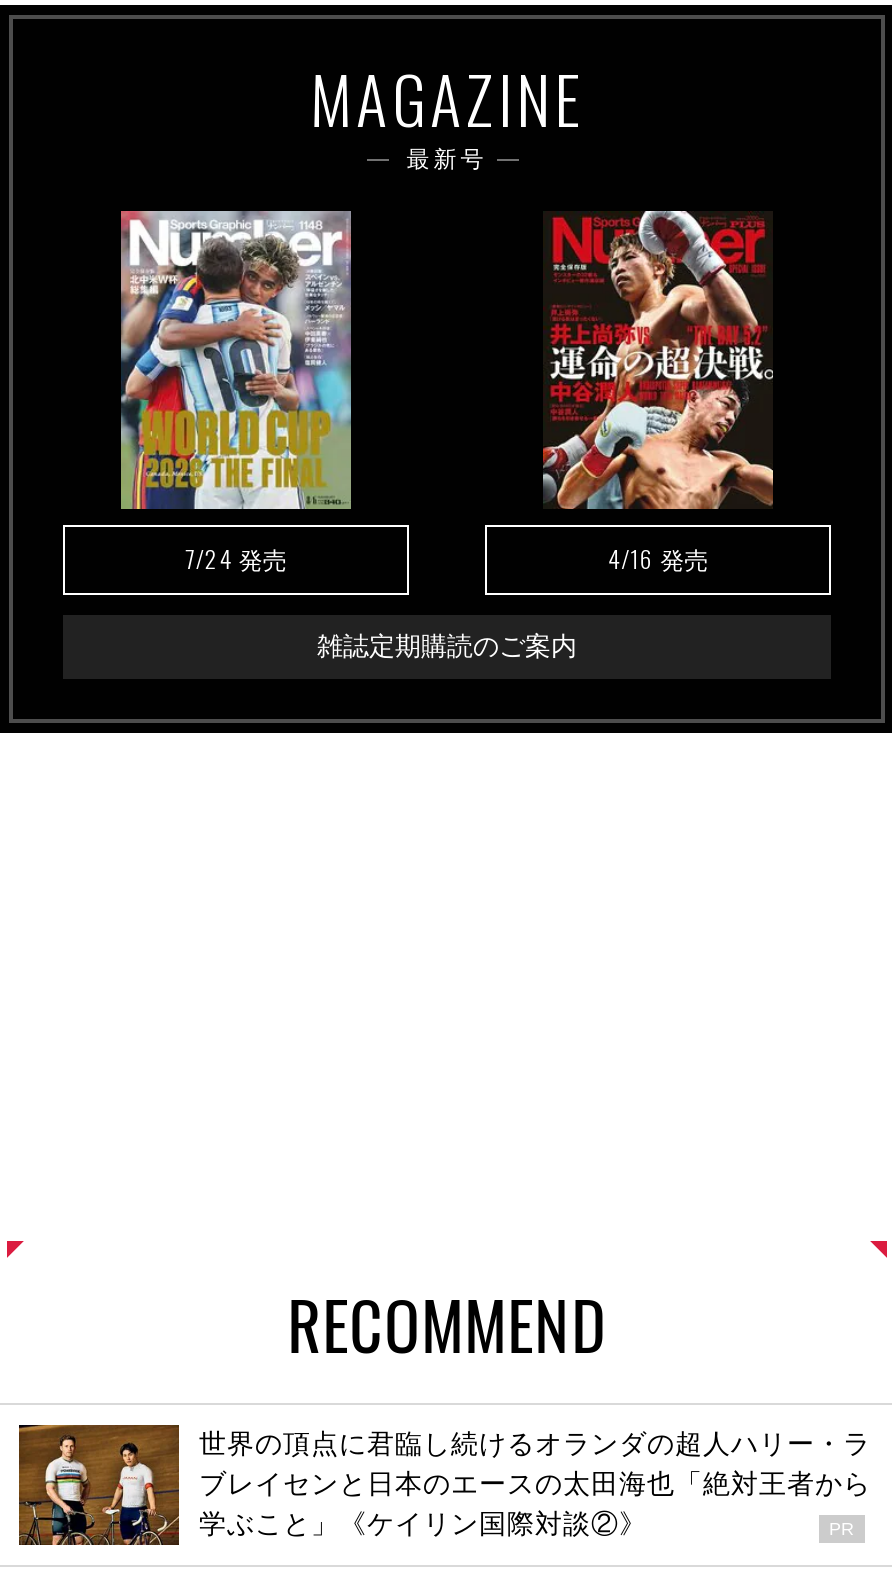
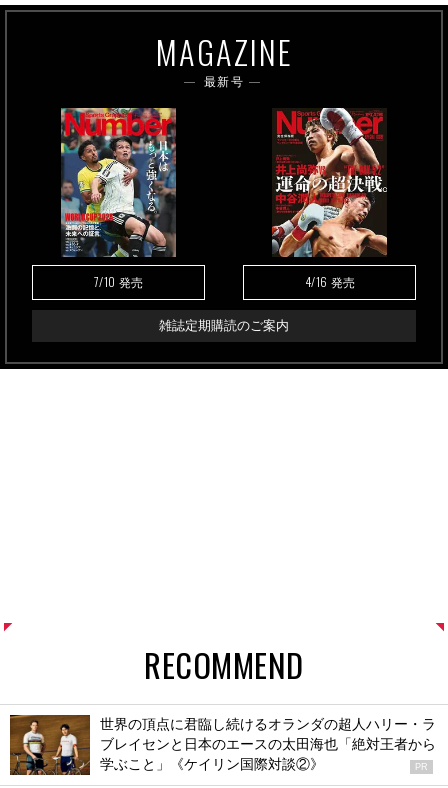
[119,209,353,576] [image] | 7/24発売 -> [61,107,176,290] [image] | 7/10発売

